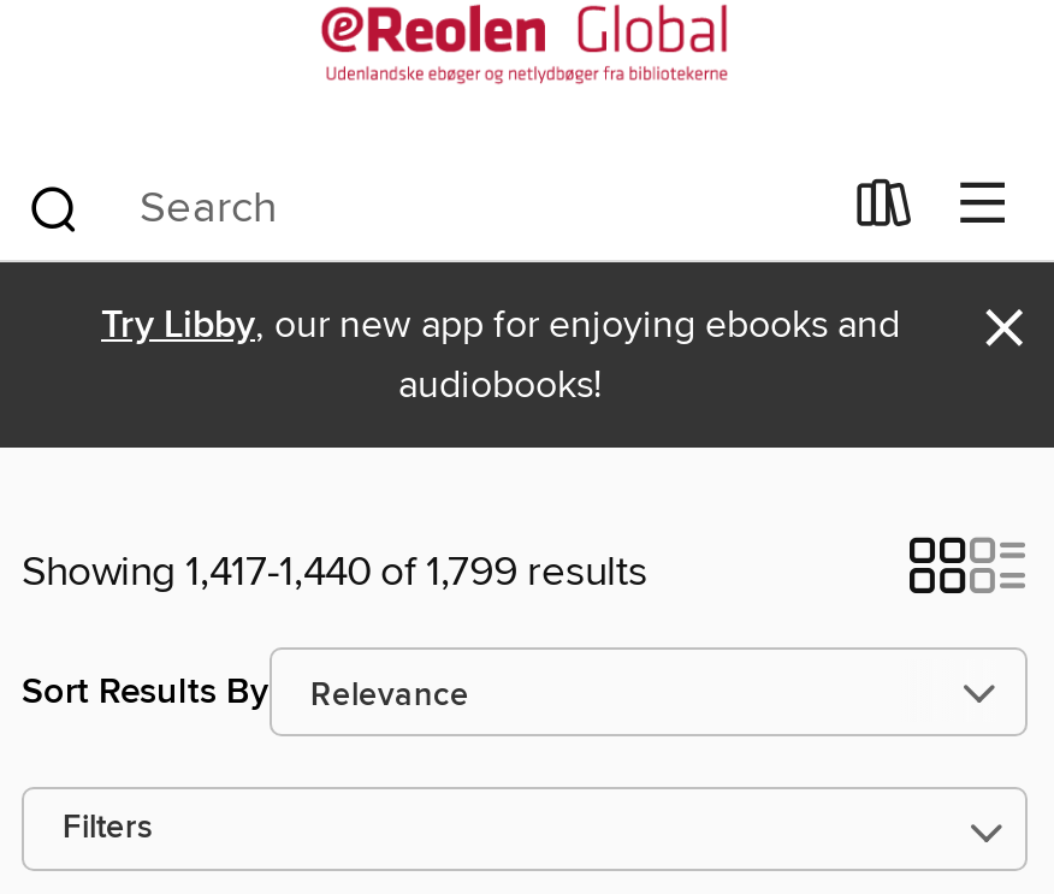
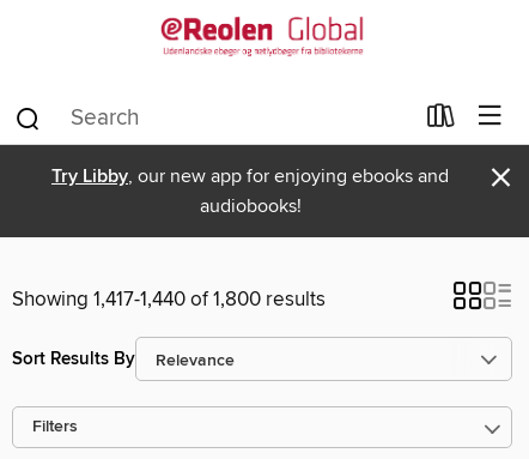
[22,546,647,599] Showing 1,417-1,440 of 1,799 results -> [12,286,326,313] Showing 1,417-1,440 of 1,800 results

